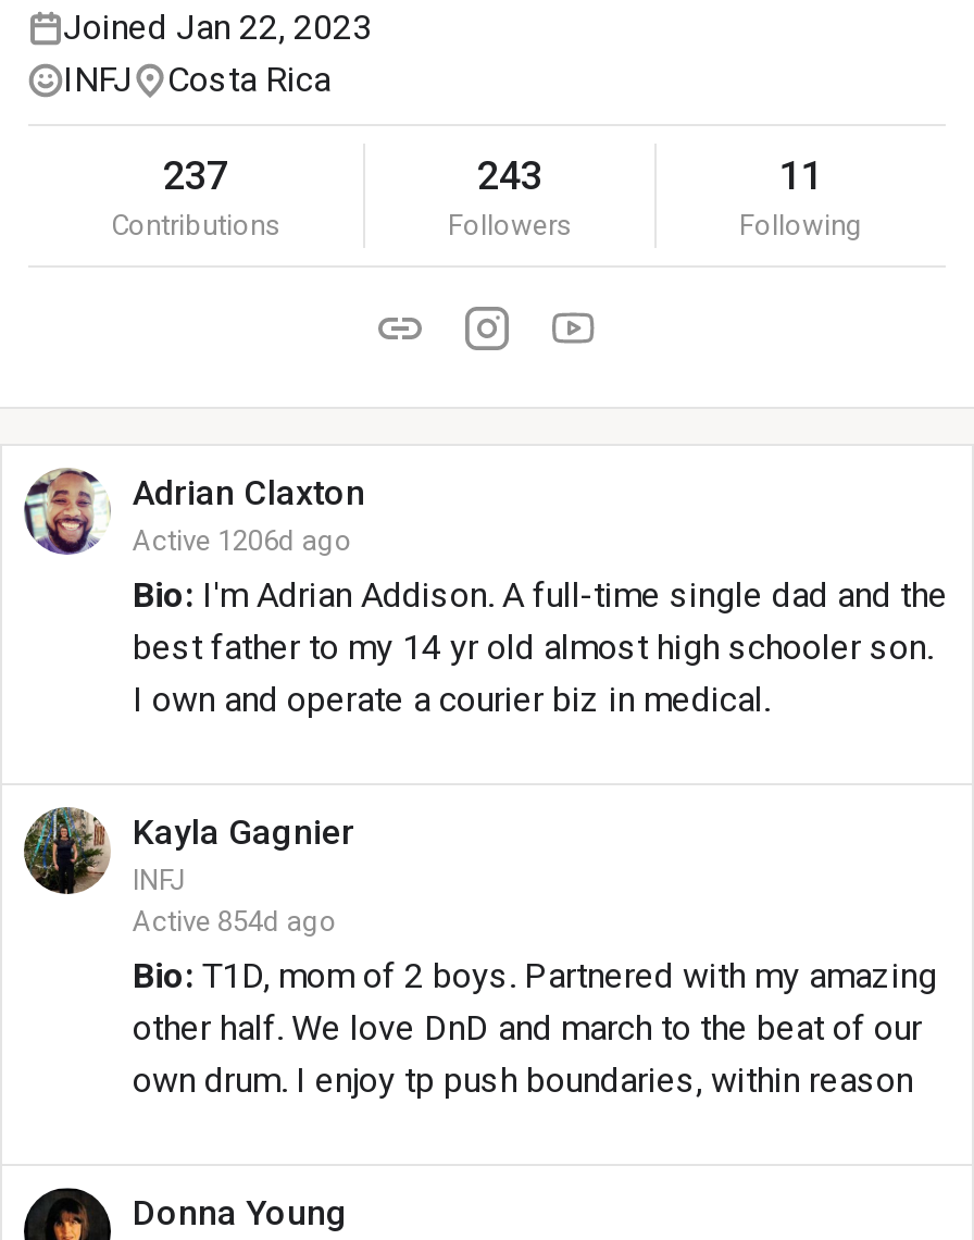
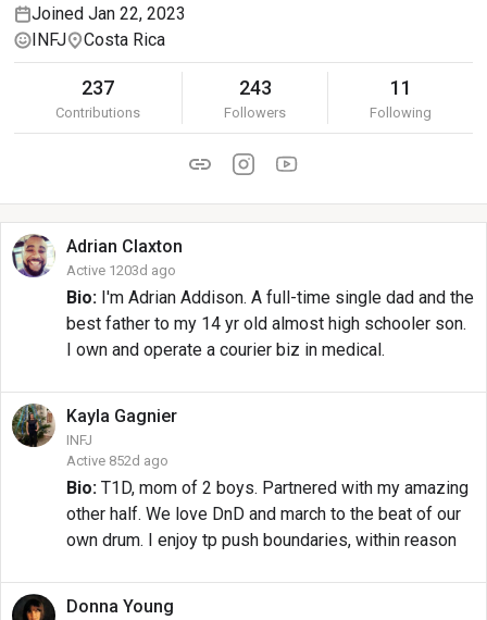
[133,524,352,557] Active 1206d ago -> [66,262,176,278] Active 1203d ago
[133,905,337,938] Active 854d ago -> [66,452,168,469] Active 852d ago

